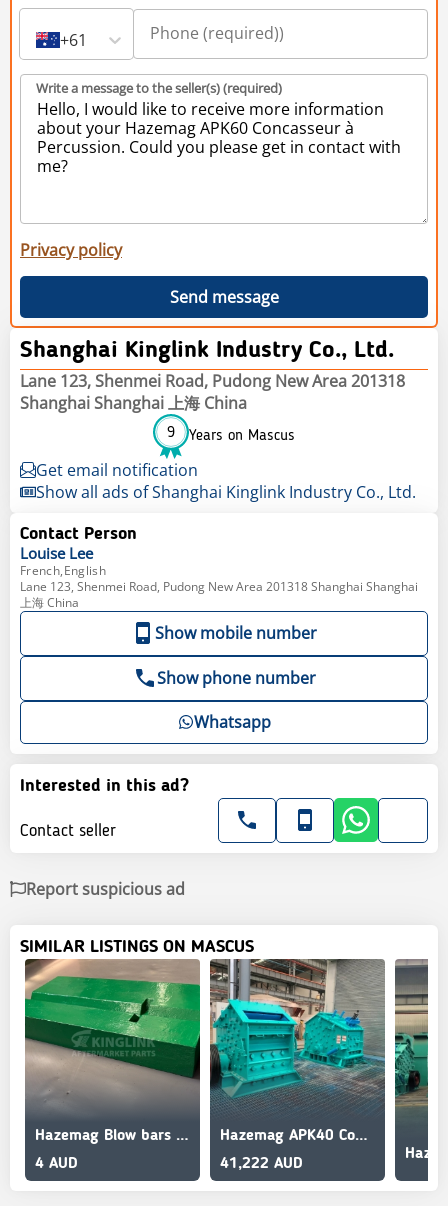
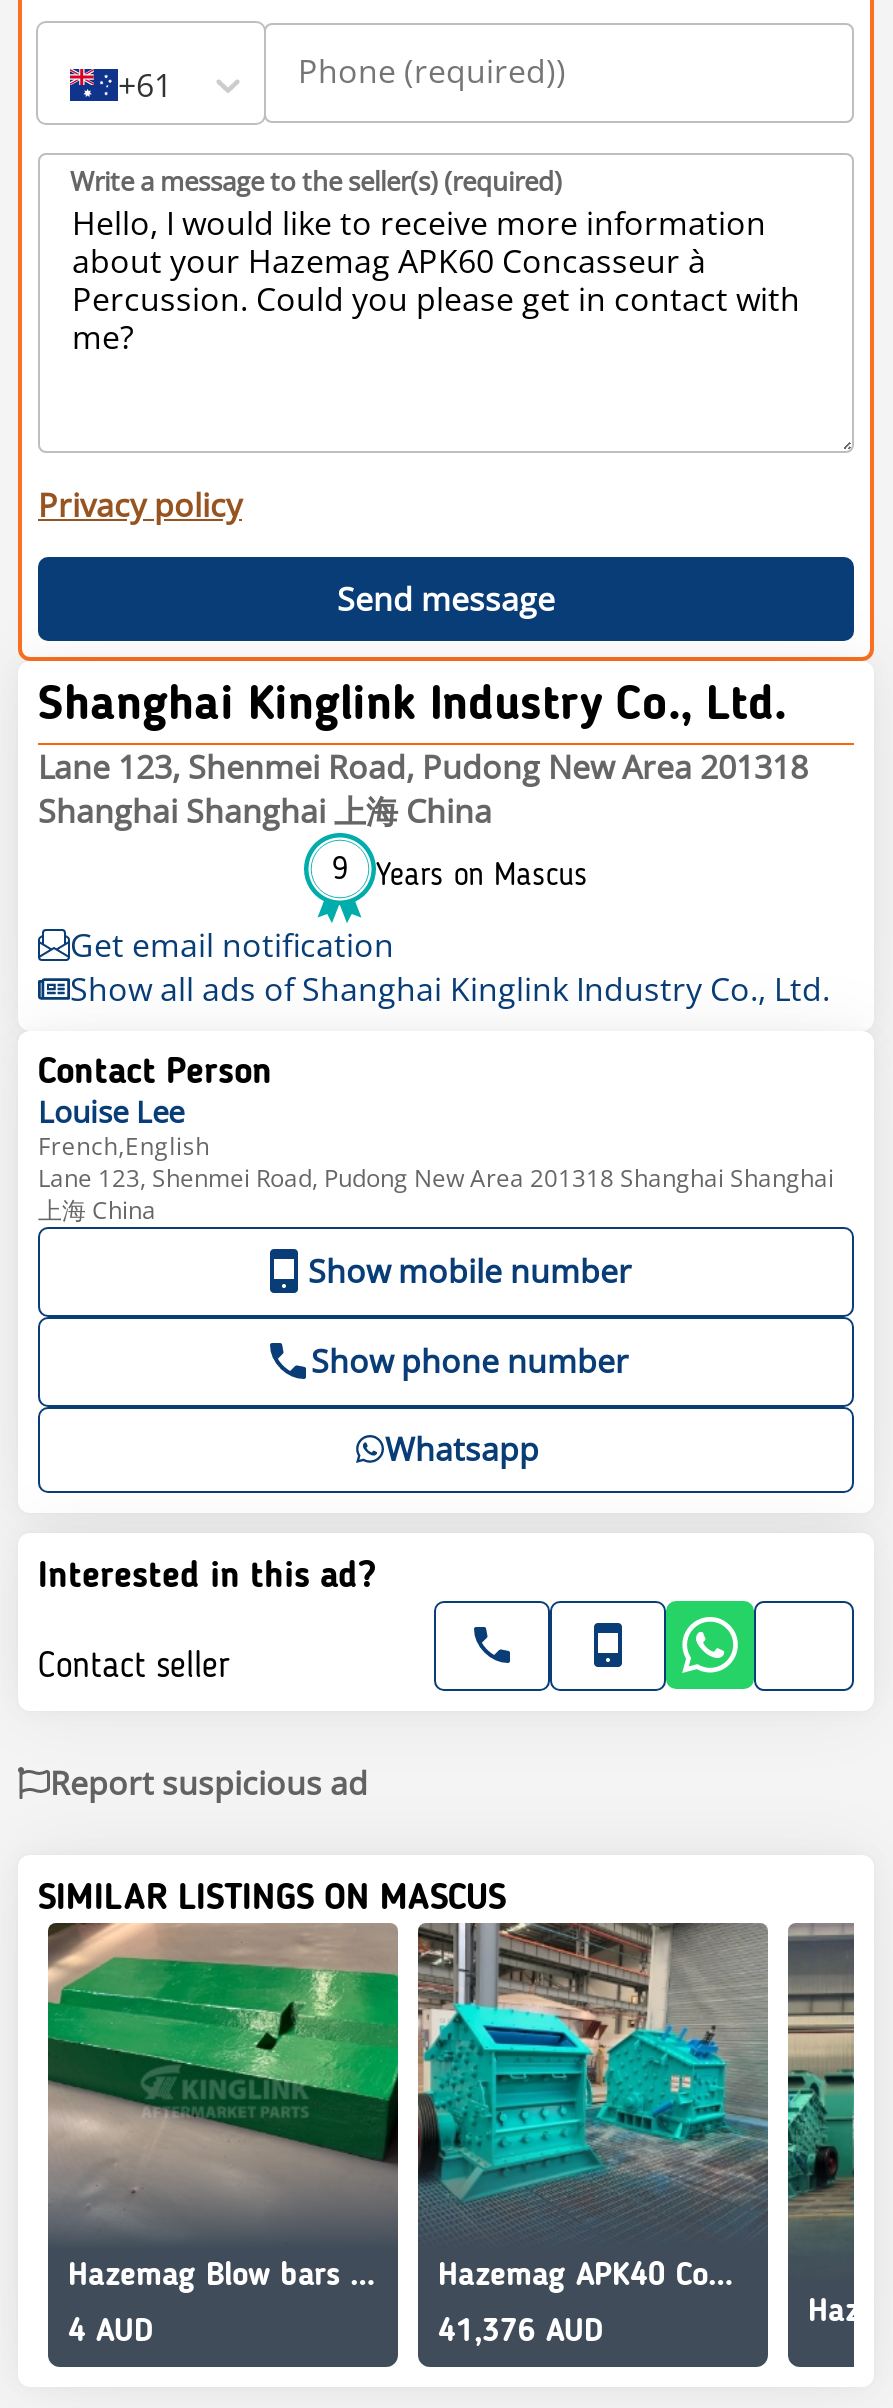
[220,1156,303,1172] 41,222 AUD -> [438,2316,604,2348] 41,376 AUD

